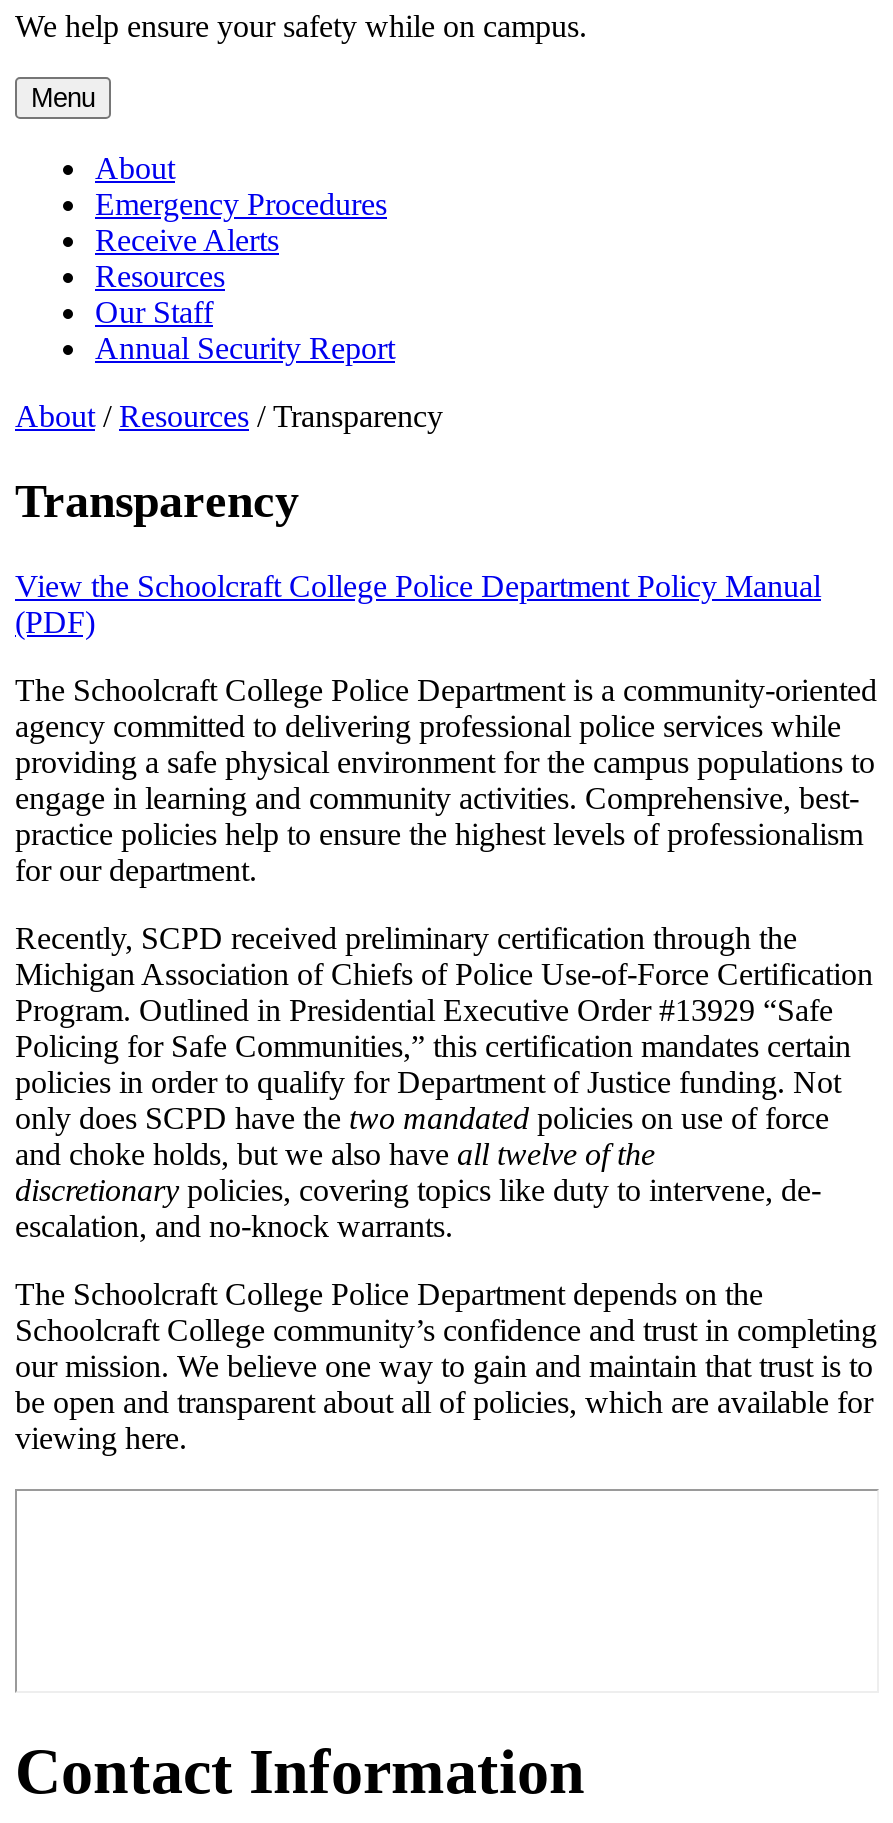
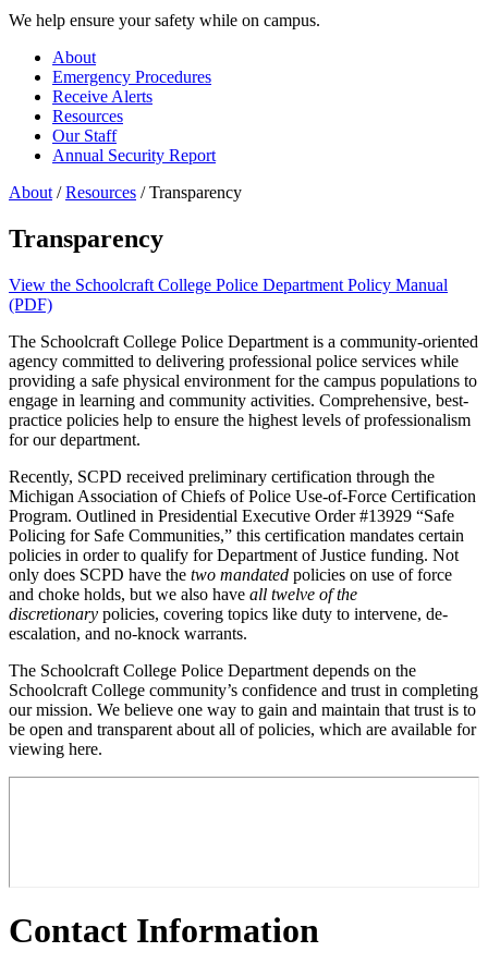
[31,83,95,113] Menu -> none

